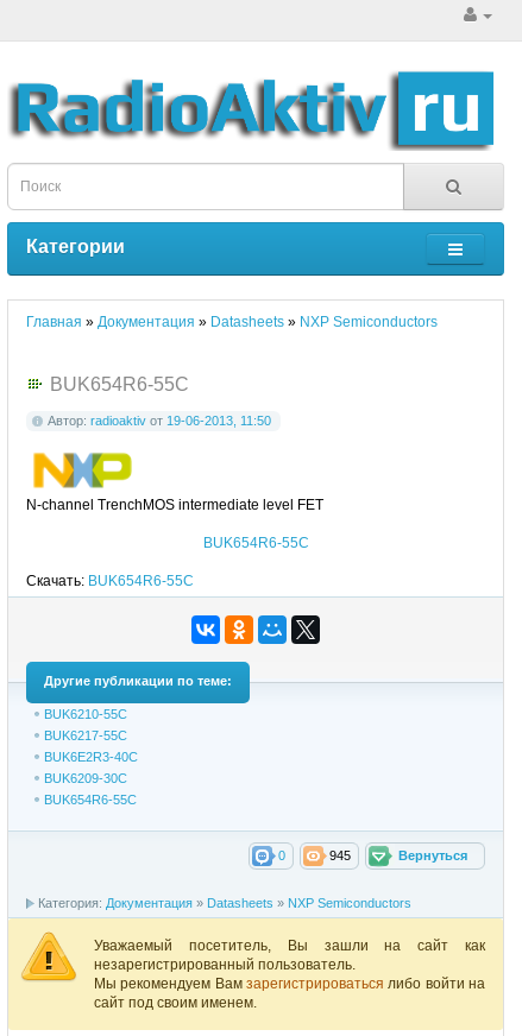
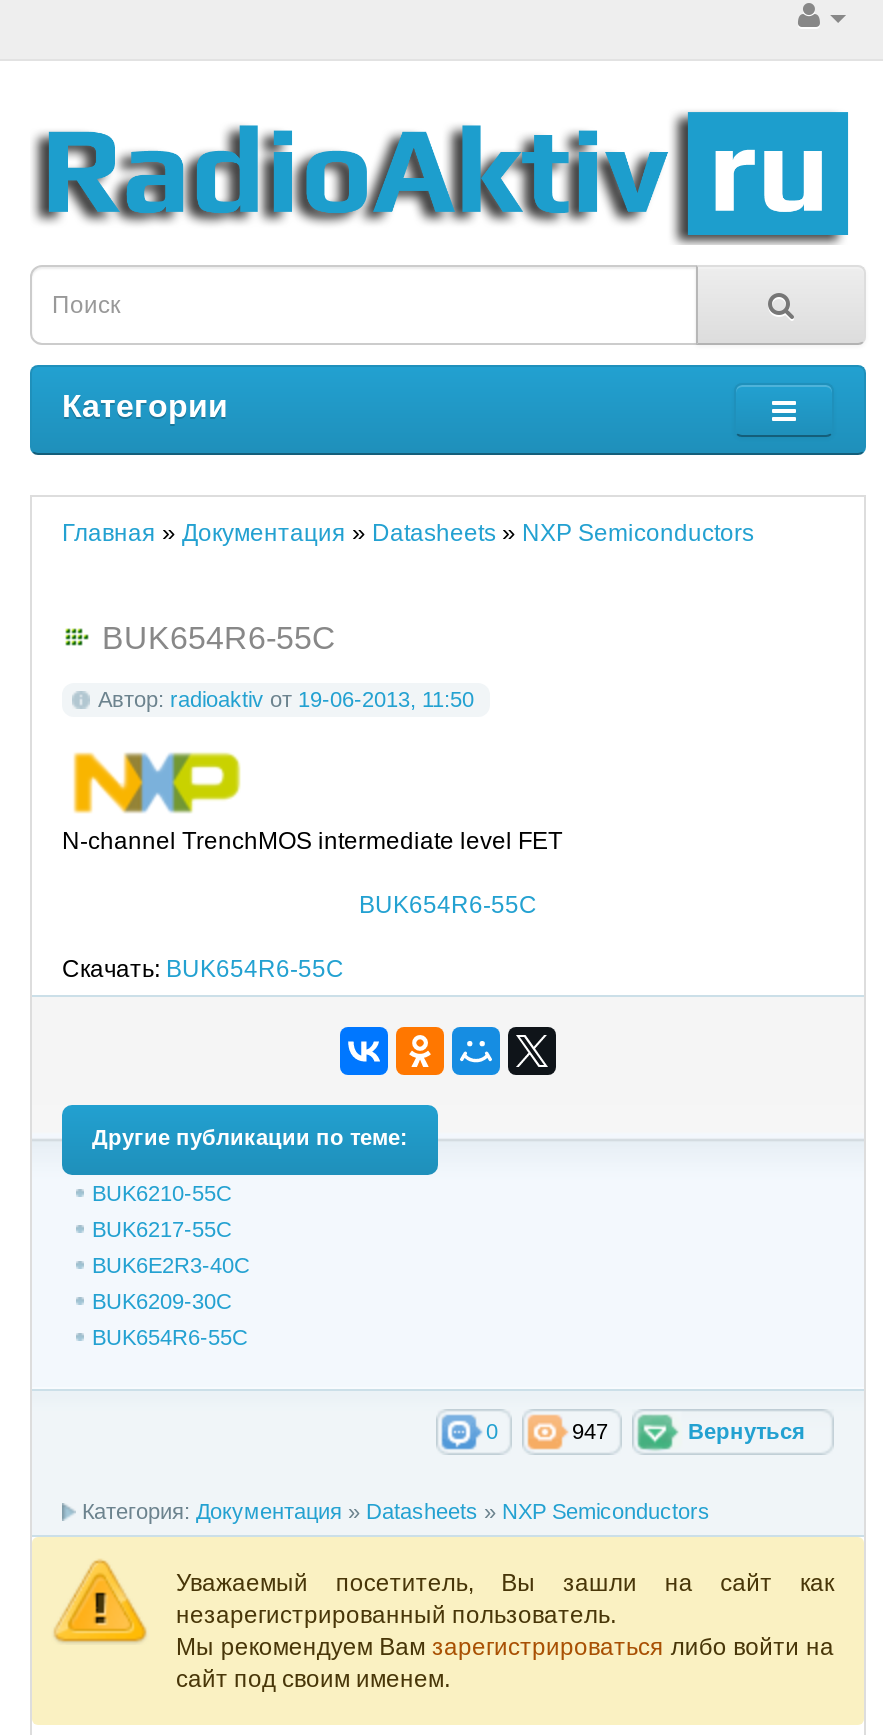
[329,848,351,863] 945 -> [572,1419,608,1443] 947

